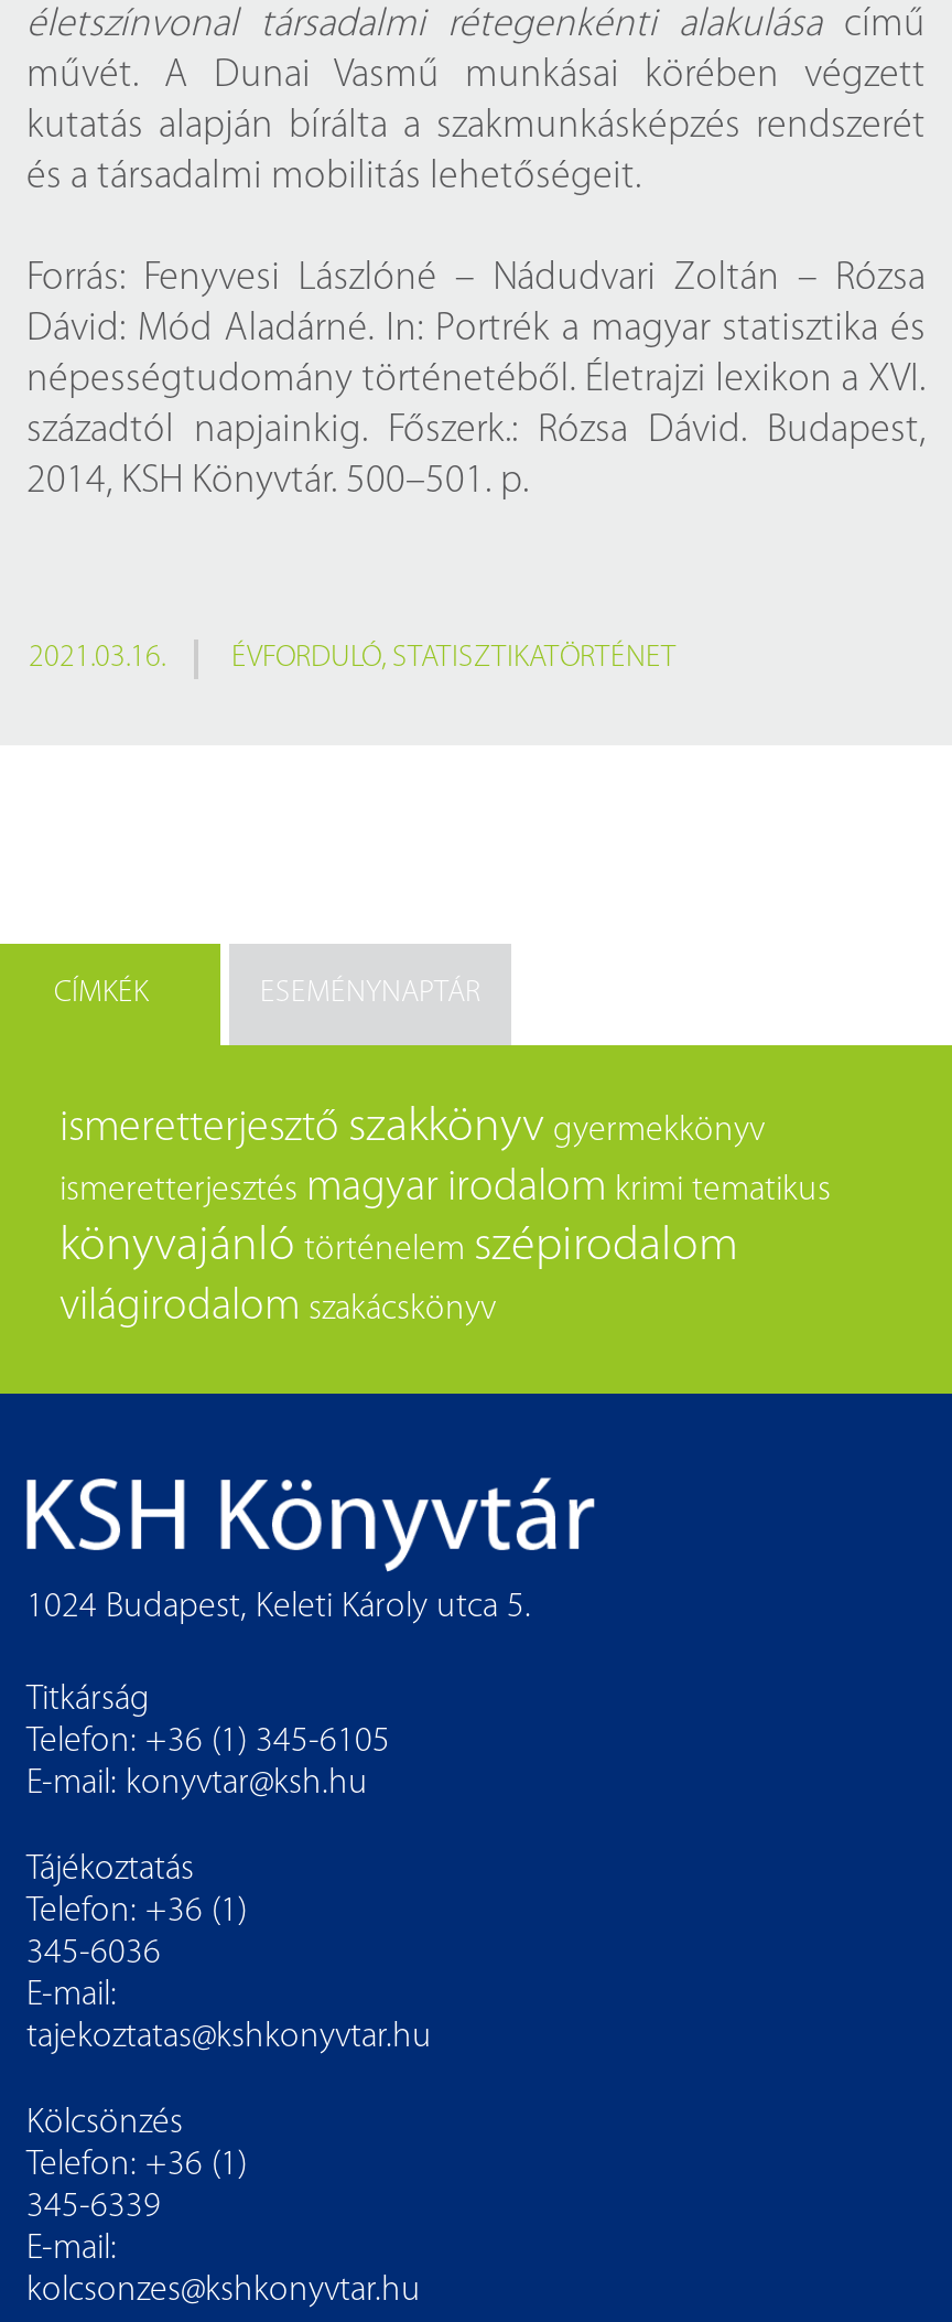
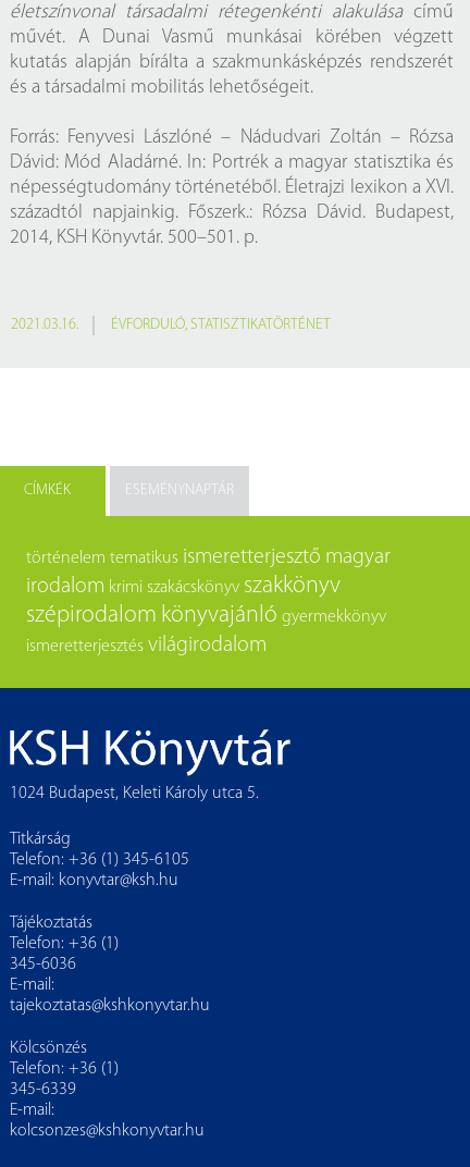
[59,1103,831,1330] ismeretterjesztő szakkönyv gyermekkönyv | ismeretterjesztés magyar irodalom krimi tematikus | könyvajánló történelem szépirodalom | világirodalom szakácskönyv -> [26,546,391,656] történelem tematikus ismeretterjesztő magyar | irodalom krimi szakácskönyv szakkönyv | szépirodalom könyvajánló gyermekkönyv | ismeretterjesztés világirodalom

